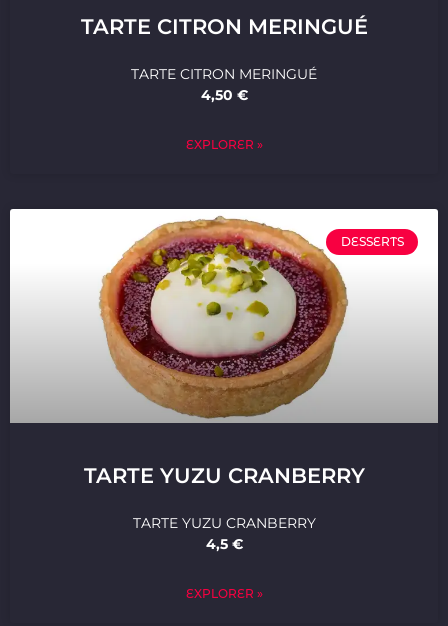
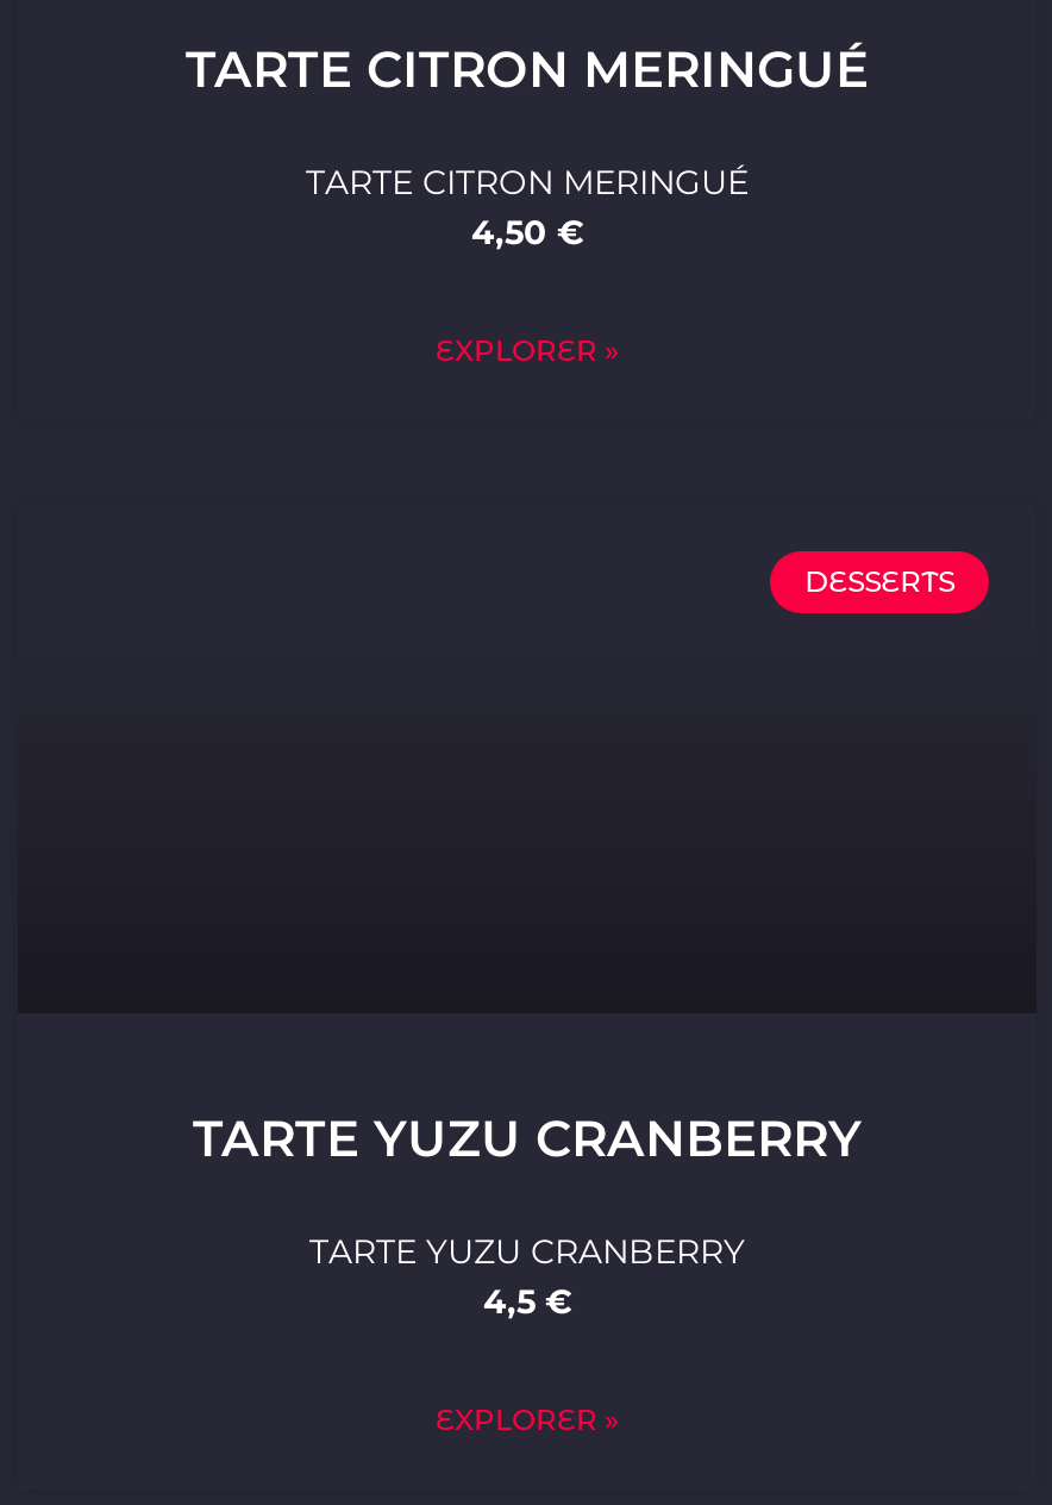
[9,208,439,424] [image] -> none

